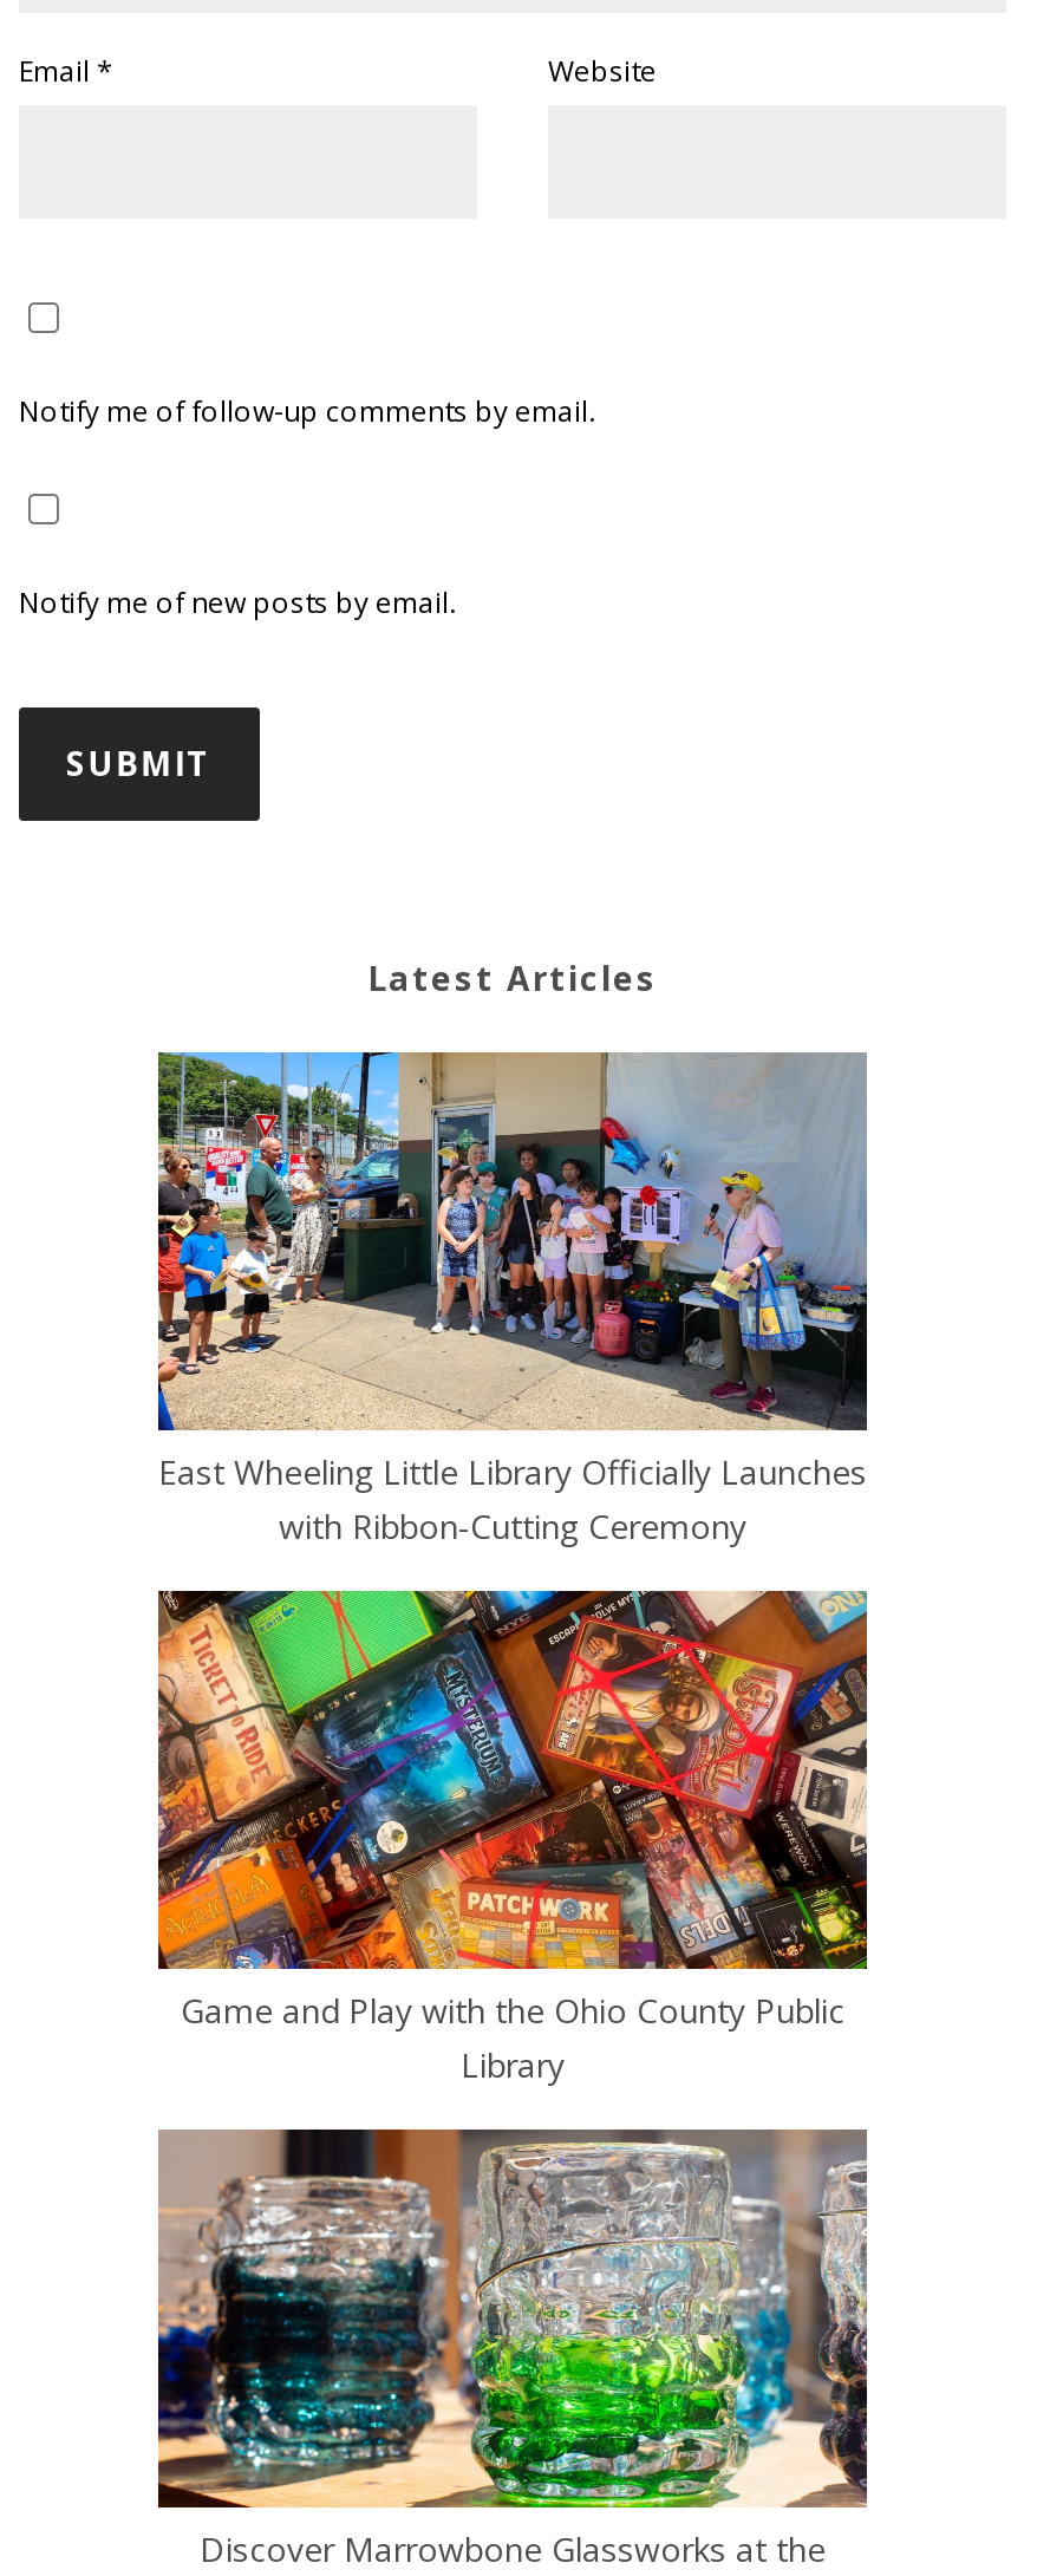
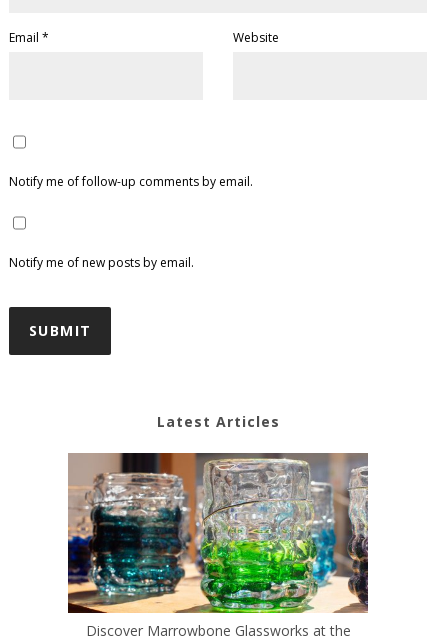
[156,1050,869,1548] [image] | East Wheeling Little Library Officially Launches | with Ribbon-Cutting Ceremony -> none
[156,1589,869,2086] [image] | Game and Play with the Ohio County Public | Library -> none

